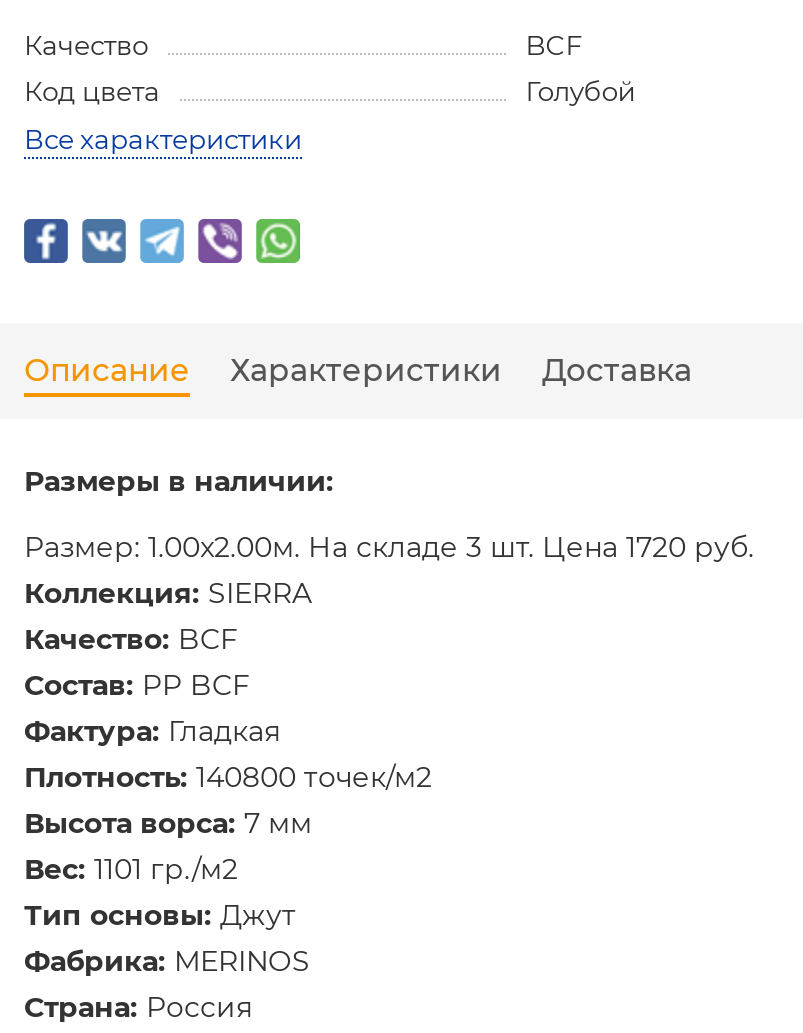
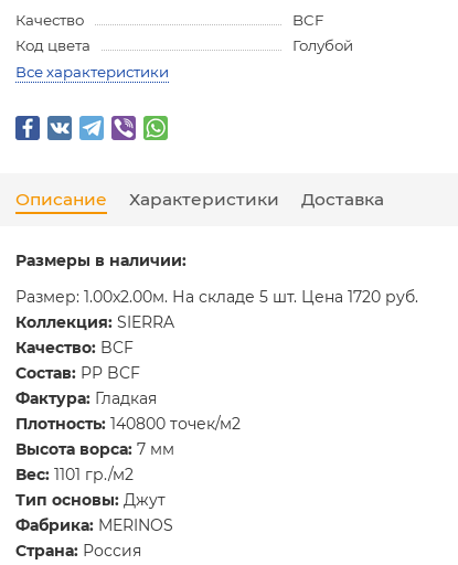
[24,530,754,566] Размер: 1.00x2.00м. На складе 3 шт. Цена 1720 руб. -> [15,287,418,307] Размер: 1.00x2.00м. На складе 5 шт. Цена 1720 руб.

